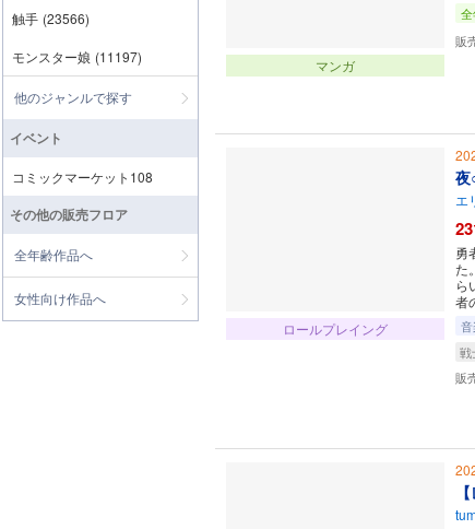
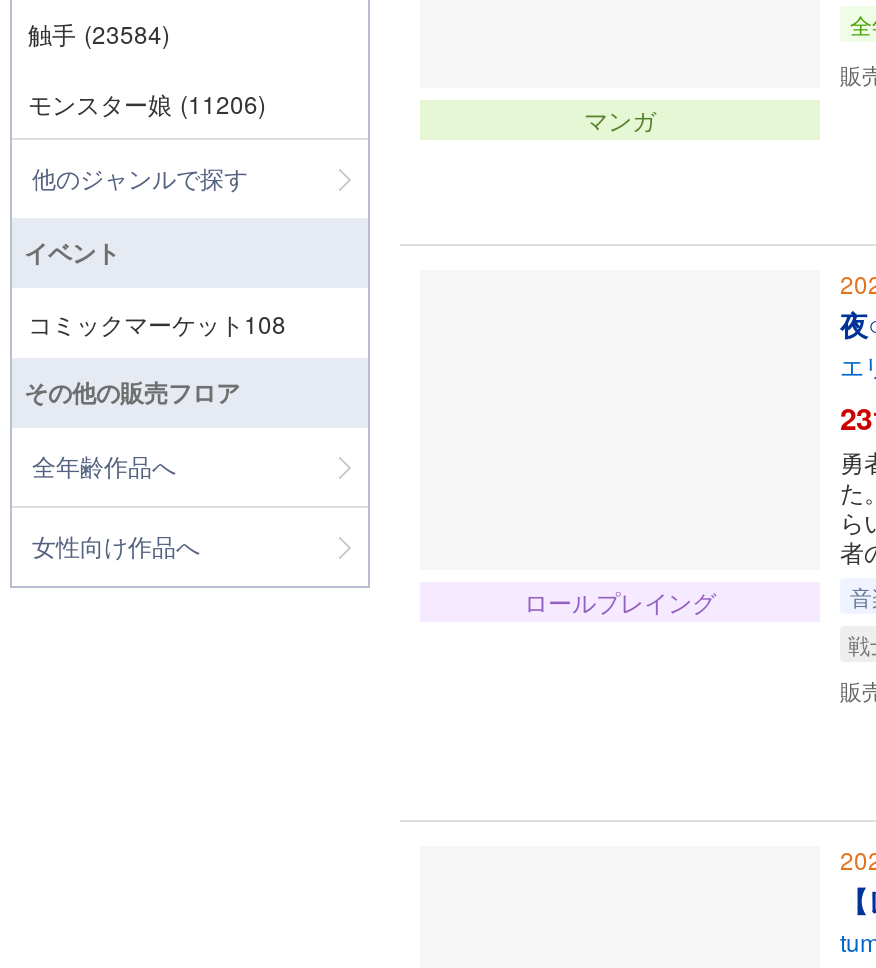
[12,9,90,27] 触手 (23566) -> [28,16,170,50] 触手 (23584)
[12,47,142,66] モンスター娘 (11197) -> [28,86,266,120] モンスター娘 (11206)

